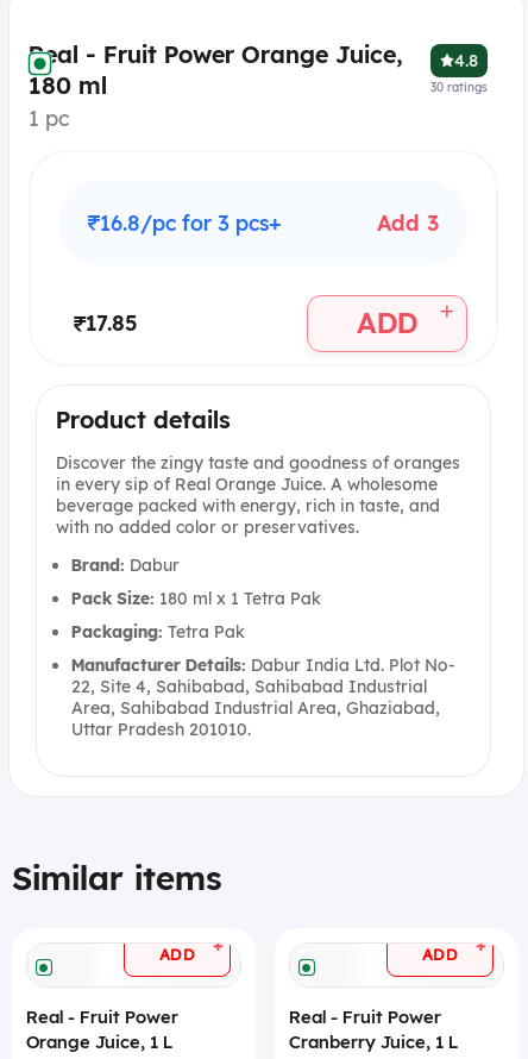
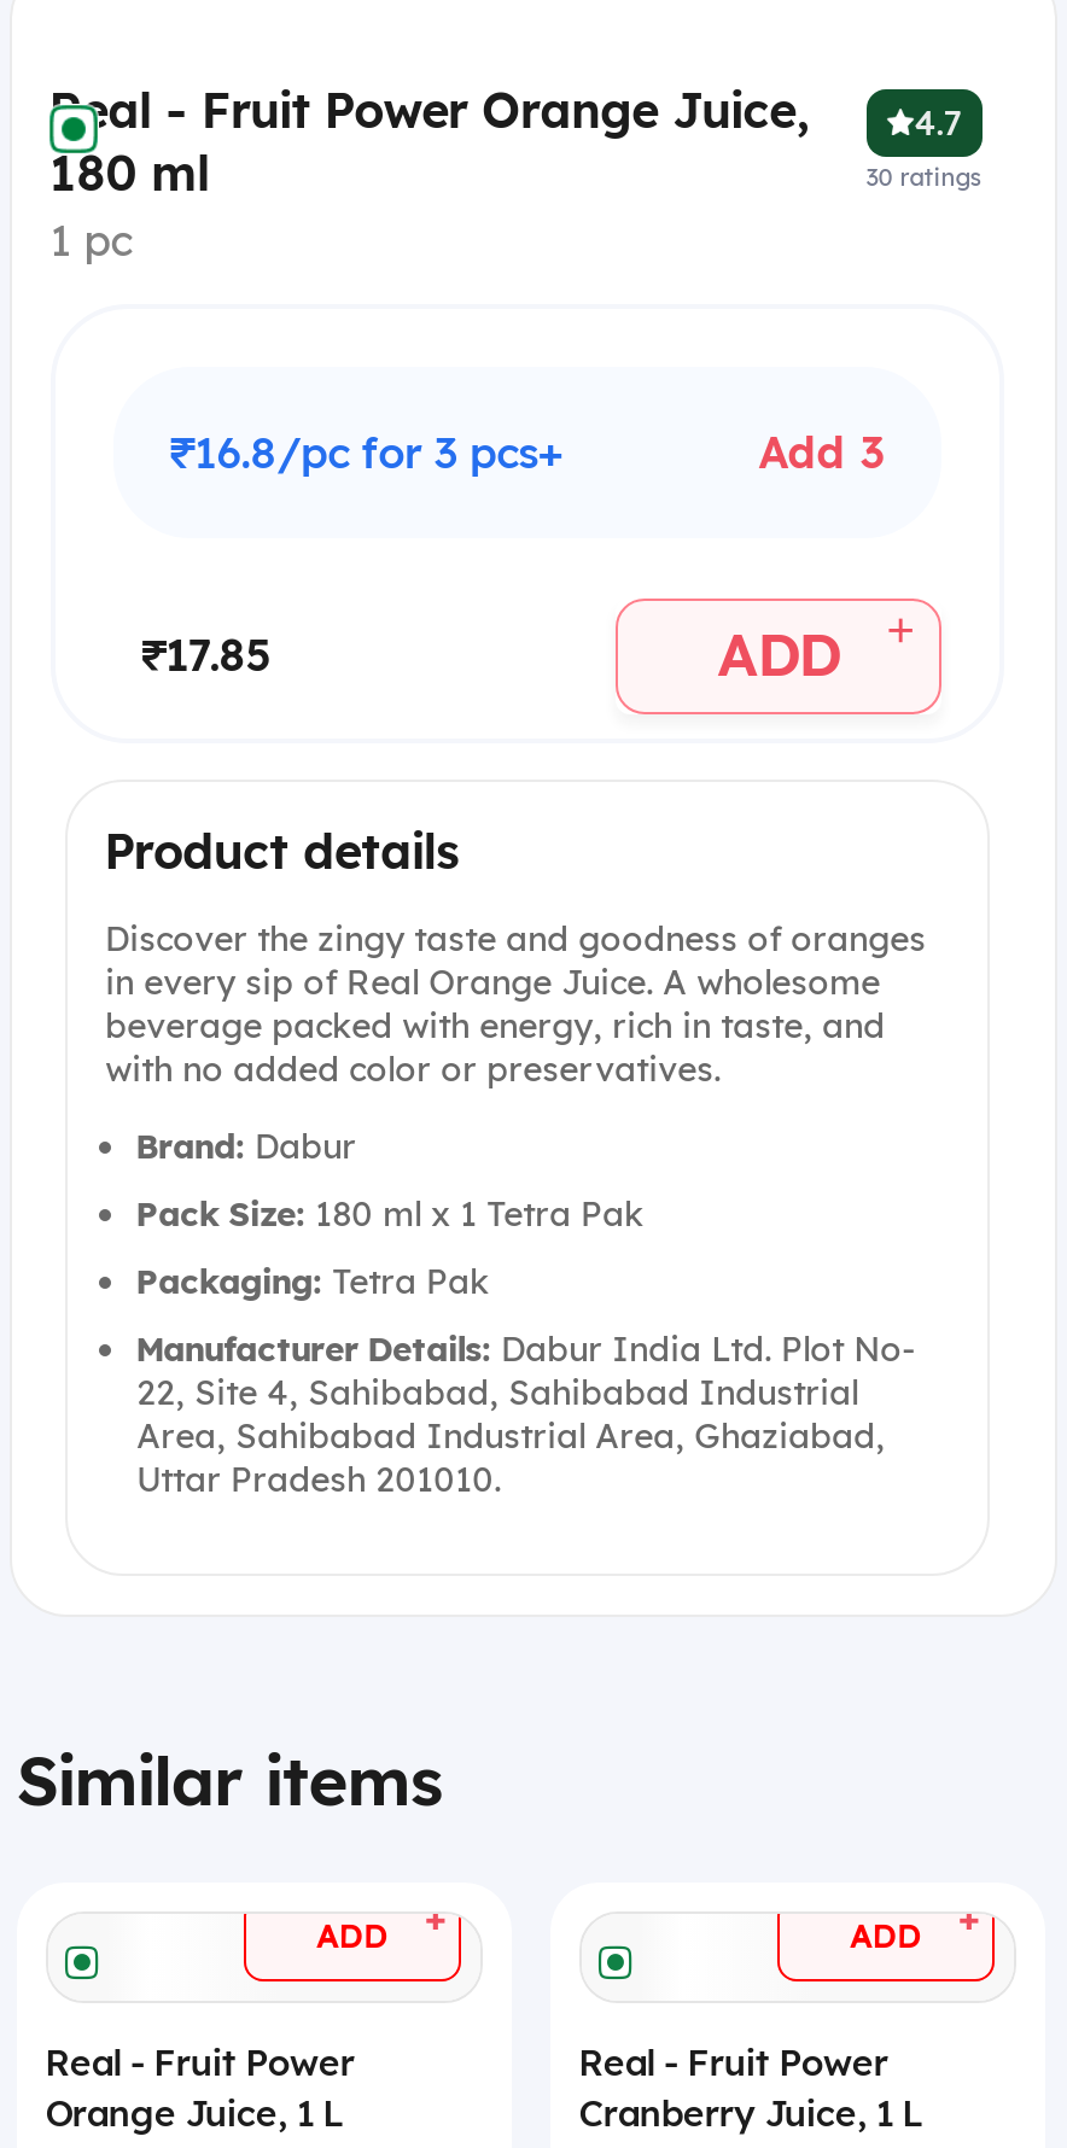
[454,49,478,71] 4.8 -> [914,100,962,144] 4.7

